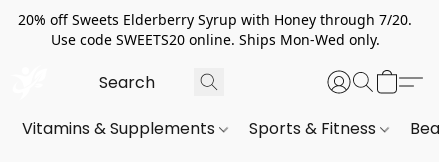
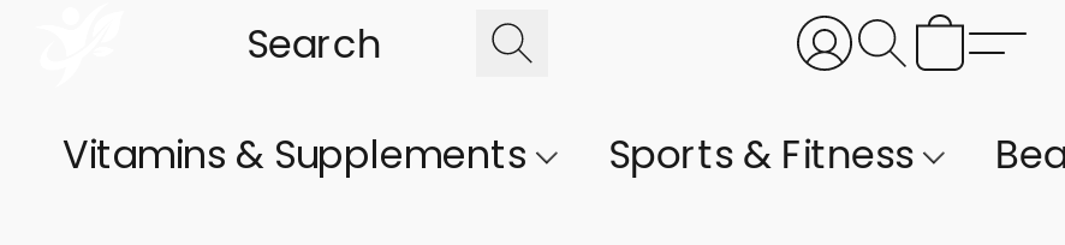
[18,10,412,49] 20% off Sweets Elderberry Syrup with Honey through 7/20. | Use code SWEETS20 online. Ships Mon-Wed only. -> none

